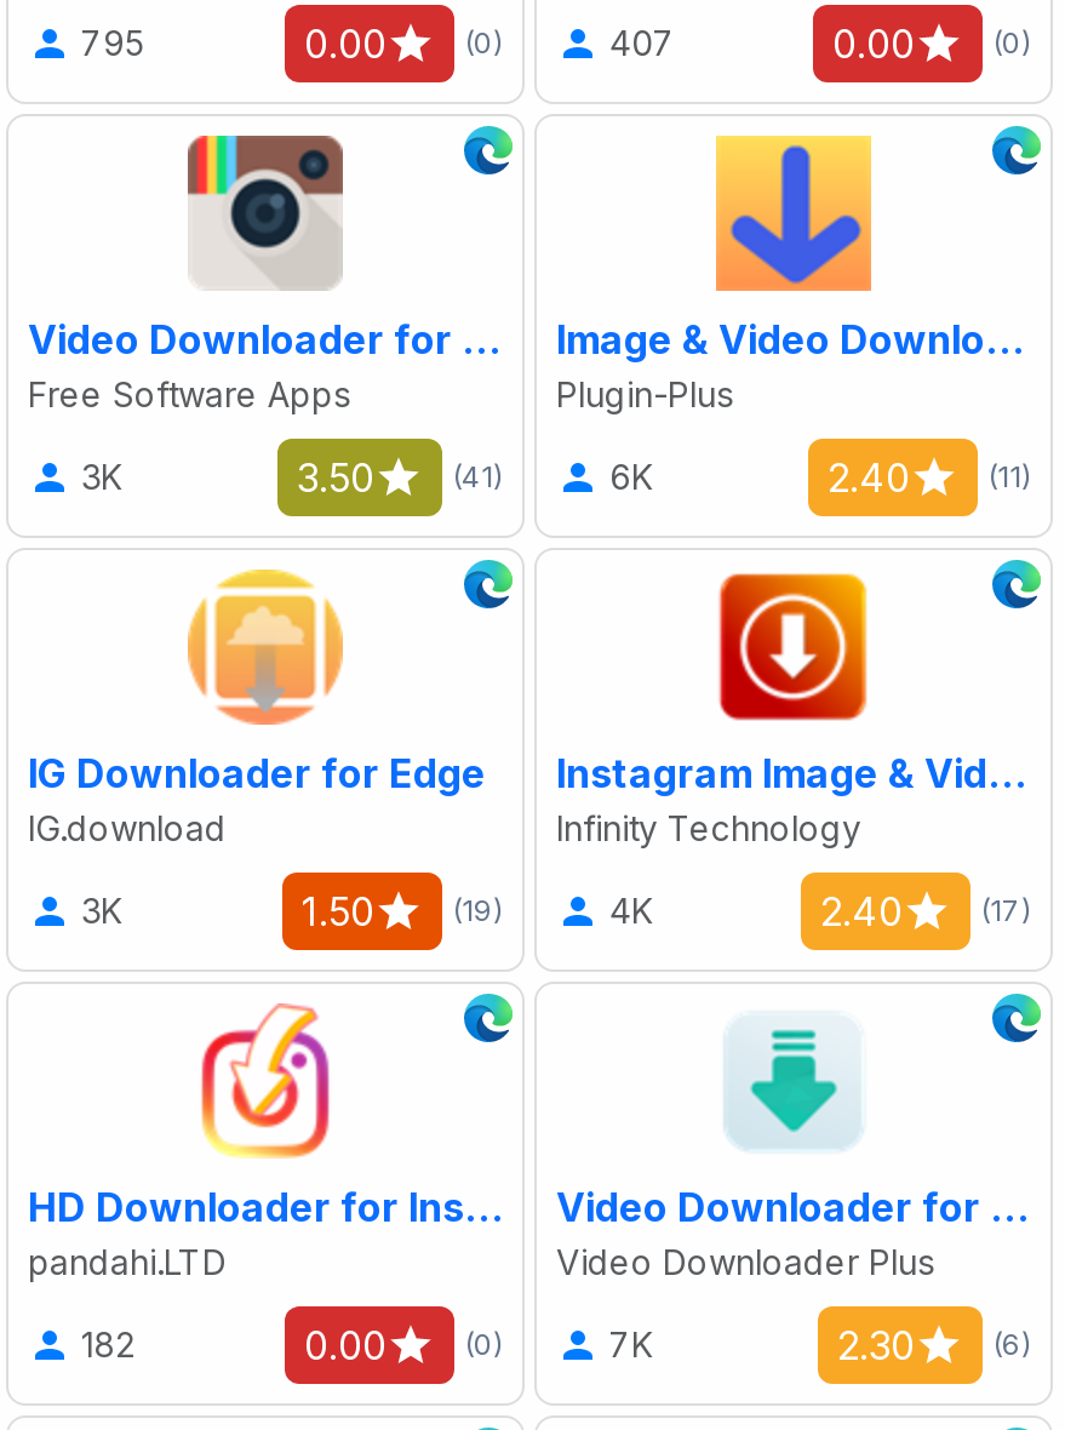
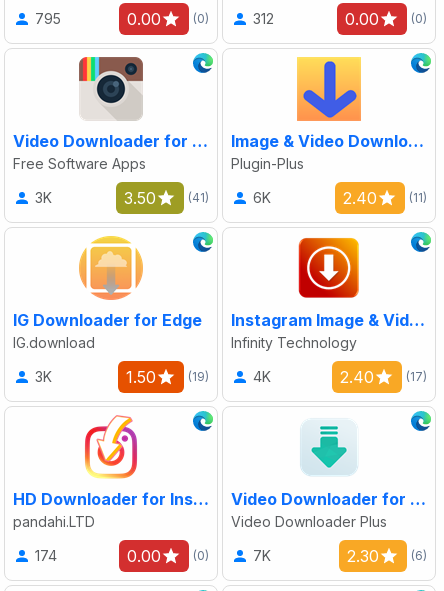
[609,22,675,63] 407 -> [253,10,274,27] 312
[81,1323,134,1365] 182 -> [35,547,57,564] 174

